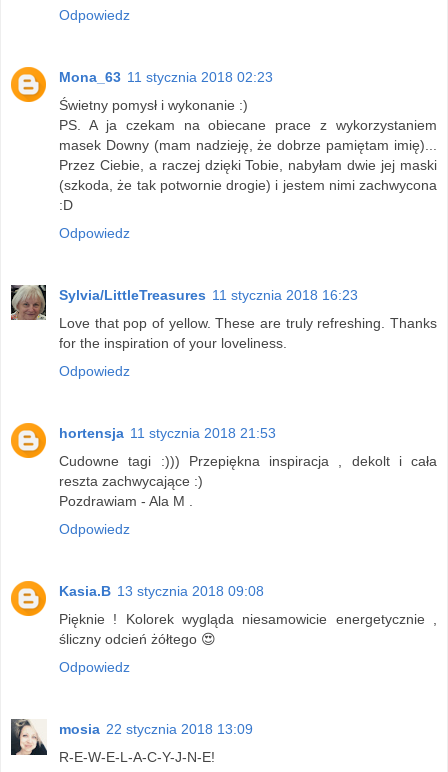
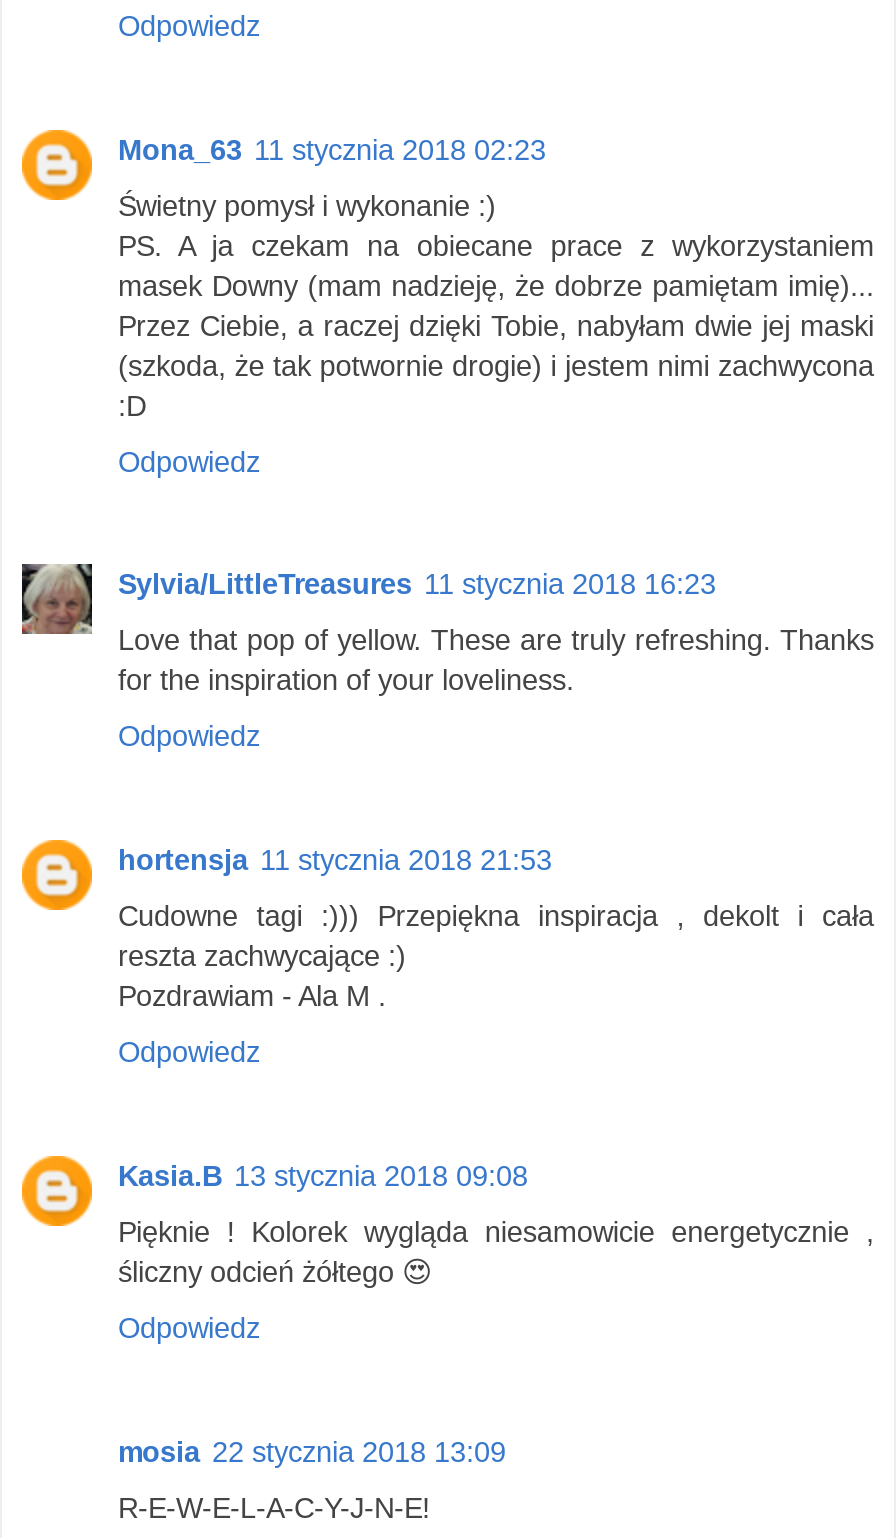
[10,718,48,756] [image] -> none

